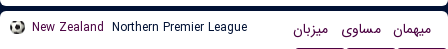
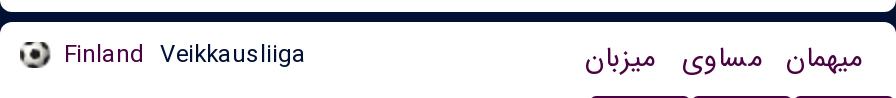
[32,18,247,37] New Zealand Northern Premier League -> [64,36,306,74] Finland Veikkausliiga

